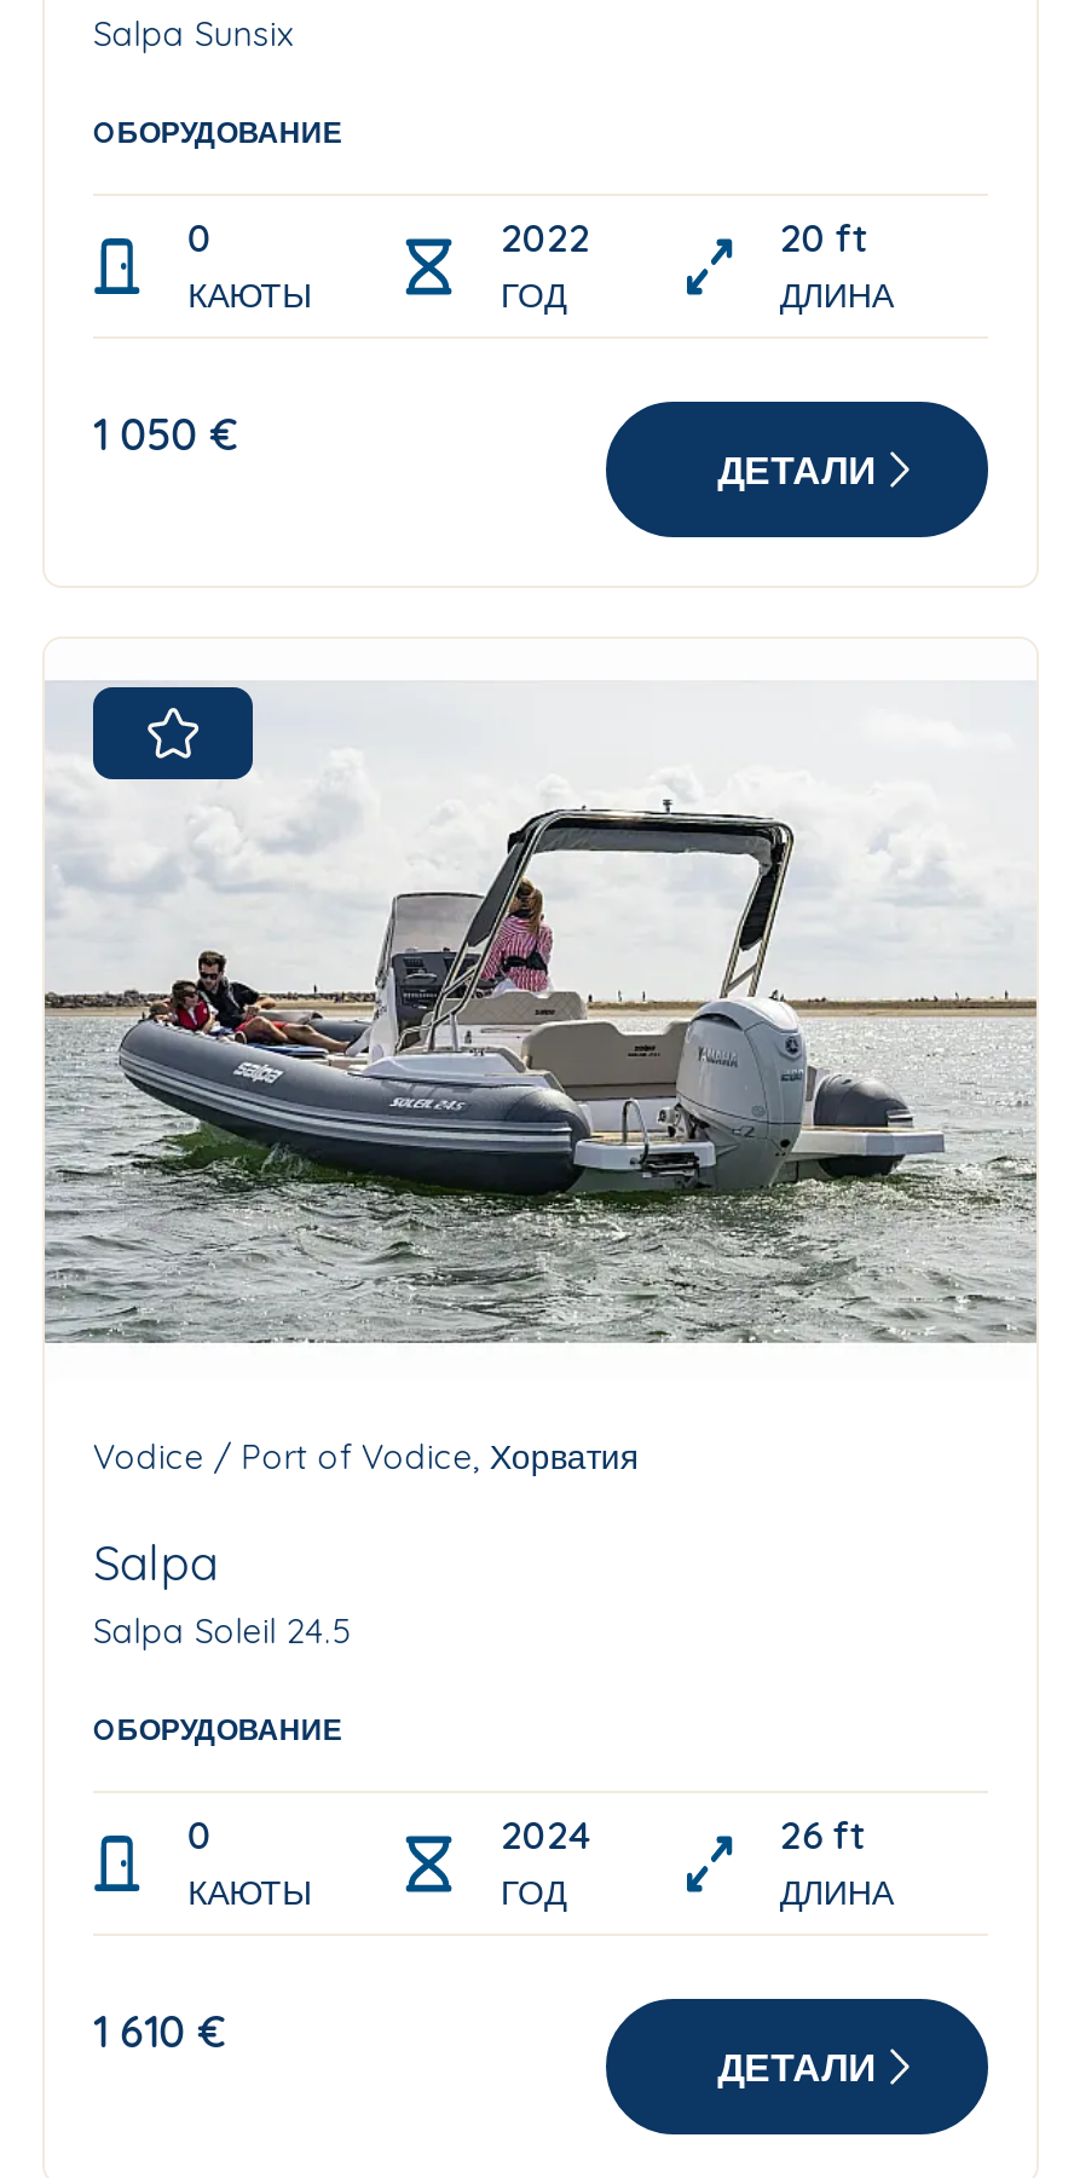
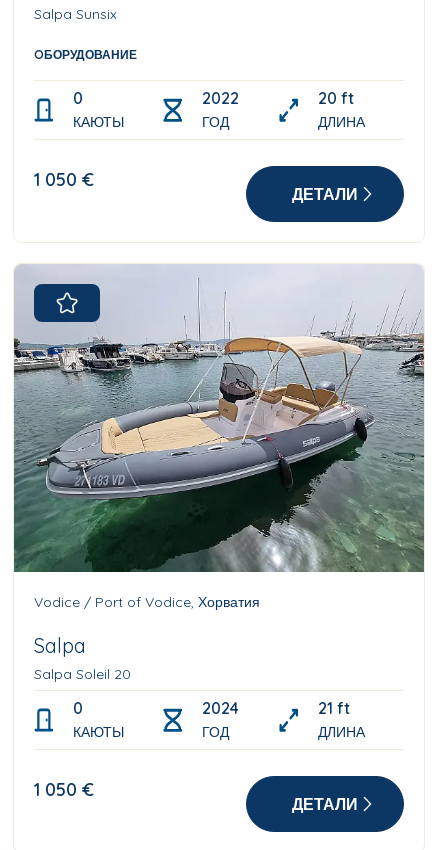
[45,641,1037,1384] [image] -> [13,264,425,573] [image]
[93,1609,352,1747] Salpa Soleil 24.5 | OБОРУДОВАНИЕ -> [34,665,131,683] Salpa Soleil 20
[780,1810,865,1858] 26 ft -> [318,698,350,718] 21 ft
[93,2003,226,2059] 1 610 € -> [34,778,94,801] 1 050 €

